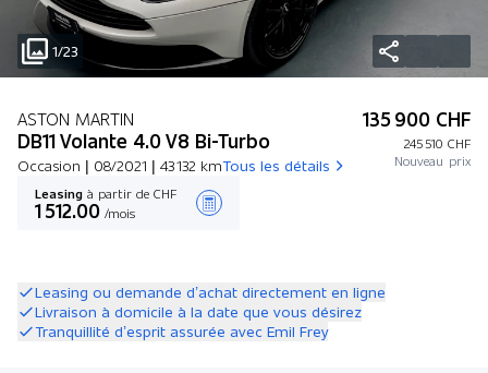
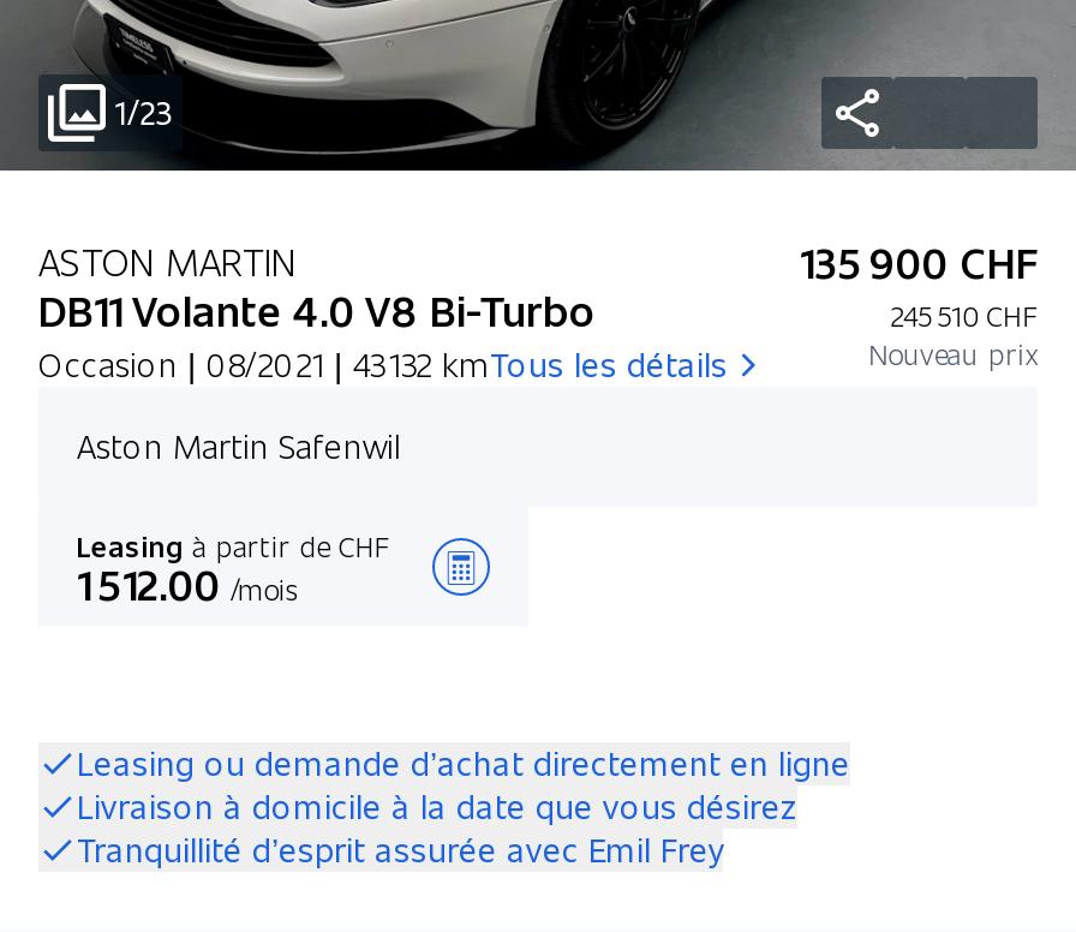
none -> [77,424,401,469] Aston Martin Safenwil

